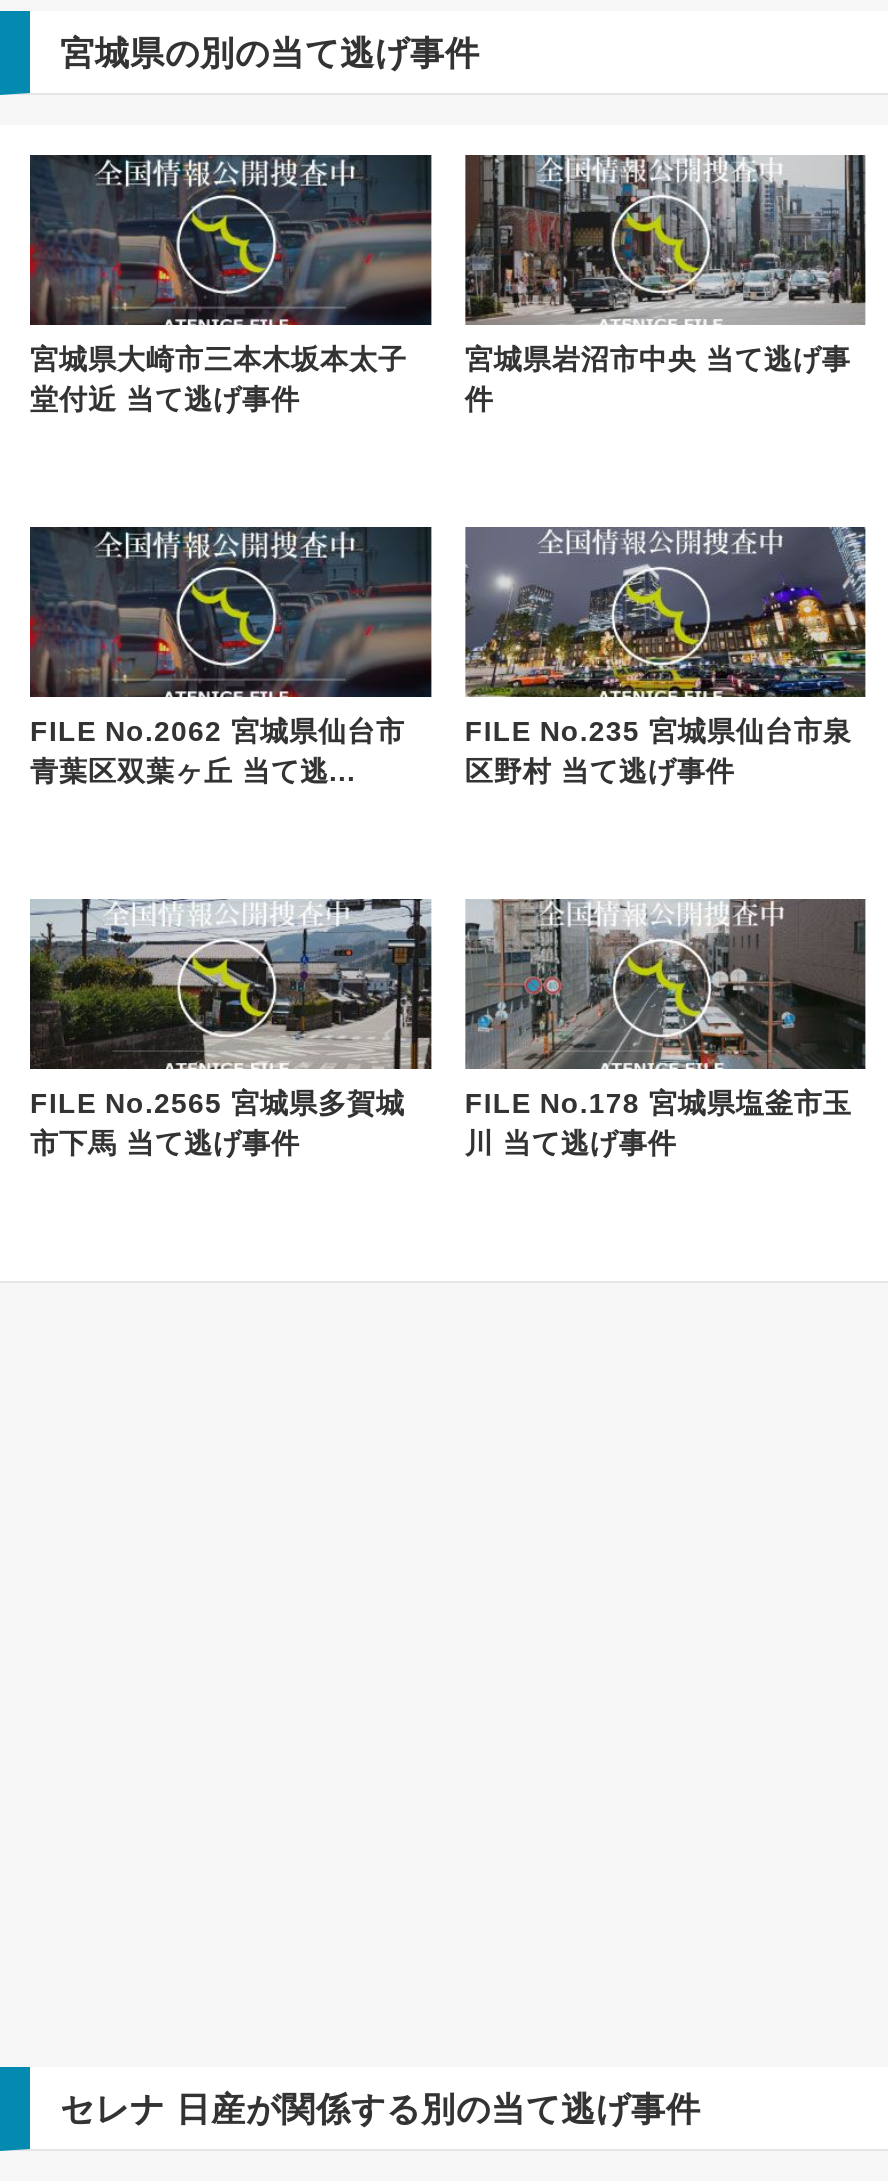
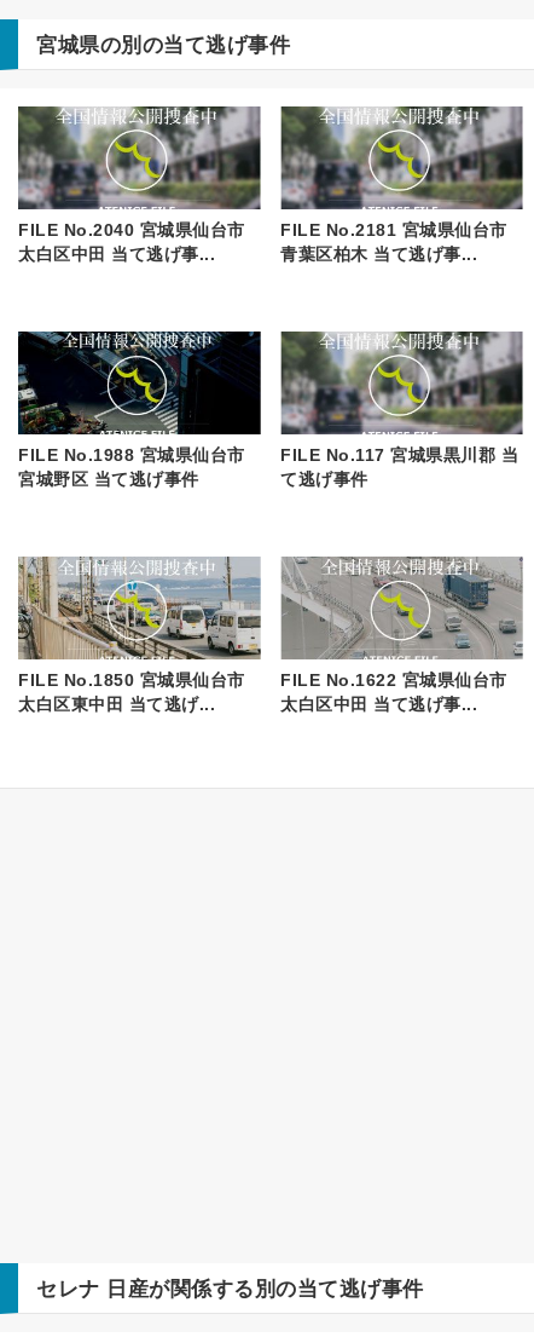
[28,153,432,415] [image] | 宮城県大崎市三本木坂本太子 | 堂付近 当て逃げ事件 -> [17,106,261,264] [image] | FILE No.2040 宮城県仙台市 | 太白区中田 当て逃げ事...
[464,153,866,415] [image] | 宮城県岩沼市中央 当て逃げ事 | 件 -> [280,105,523,264] [image] | FILE No.2181 宮城県仙台市 | 青葉区柏木 当て逃げ事...
[28,525,434,787] [image] | FILE No.2062 宮城県仙台市 | 青葉区双葉ヶ丘 当て逃... -> [17,330,261,489] [image] | FILE No.1988 宮城県仙台市 | 宮城野区 当て逃げ事件
[464,527,866,787] [image] | FILE No.235 宮城県仙台市泉 | 区野村 当て逃げ事件 -> [281,332,523,489] [image] | FILE No.117 宮城県黒川郡 当 | て逃げ事件
[28,899,432,1159] [image] | FILE No.2565 宮城県多賀城 | 市下馬 当て逃げ事件 -> [18,557,261,714] [image] | FILE No.1850 宮城県仙台市 | 太白区東中田 当て逃げ...
[465,899,866,1159] [image] | FILE No.178 宮城県塩釜市玉 | 川 当て逃げ事件 -> [281,557,523,714] [image] | FILE No.1622 宮城県仙台市 | 太白区中田 当て逃げ事...

